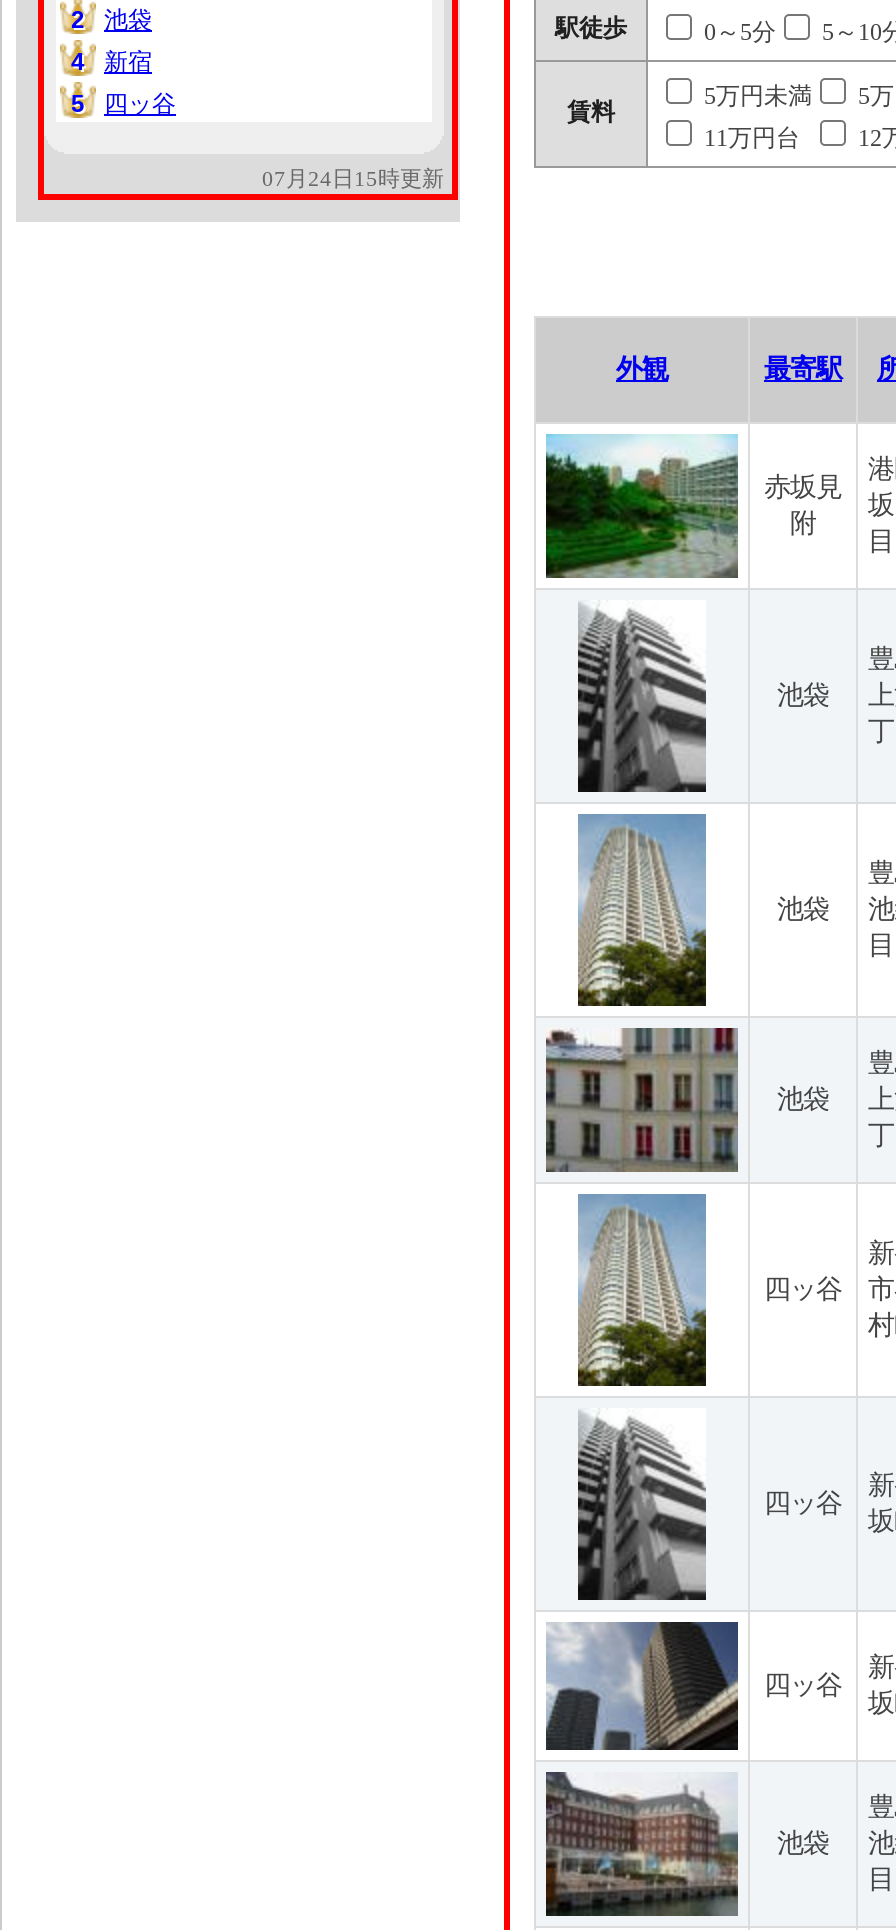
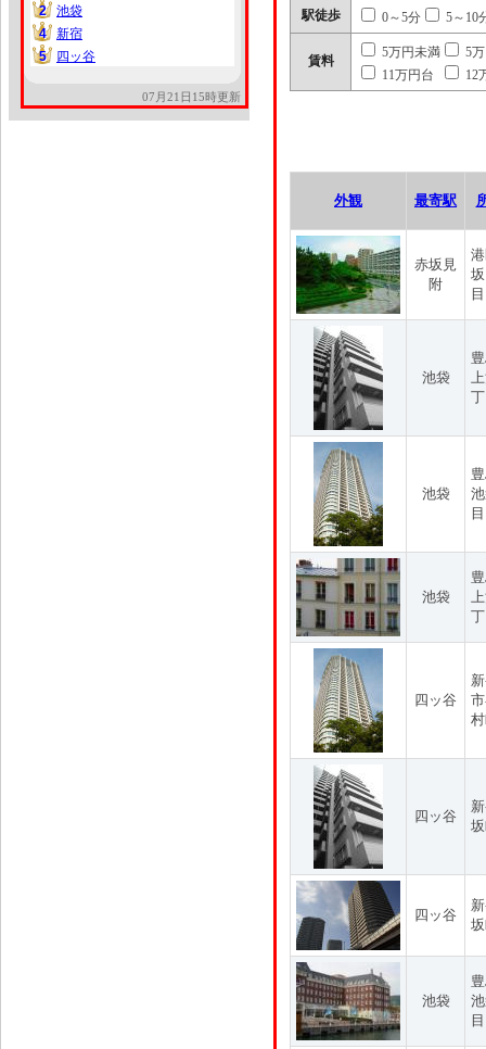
[262,166,444,190] 07月24日15時更新 -> [142,90,241,103] 07月21日15時更新

